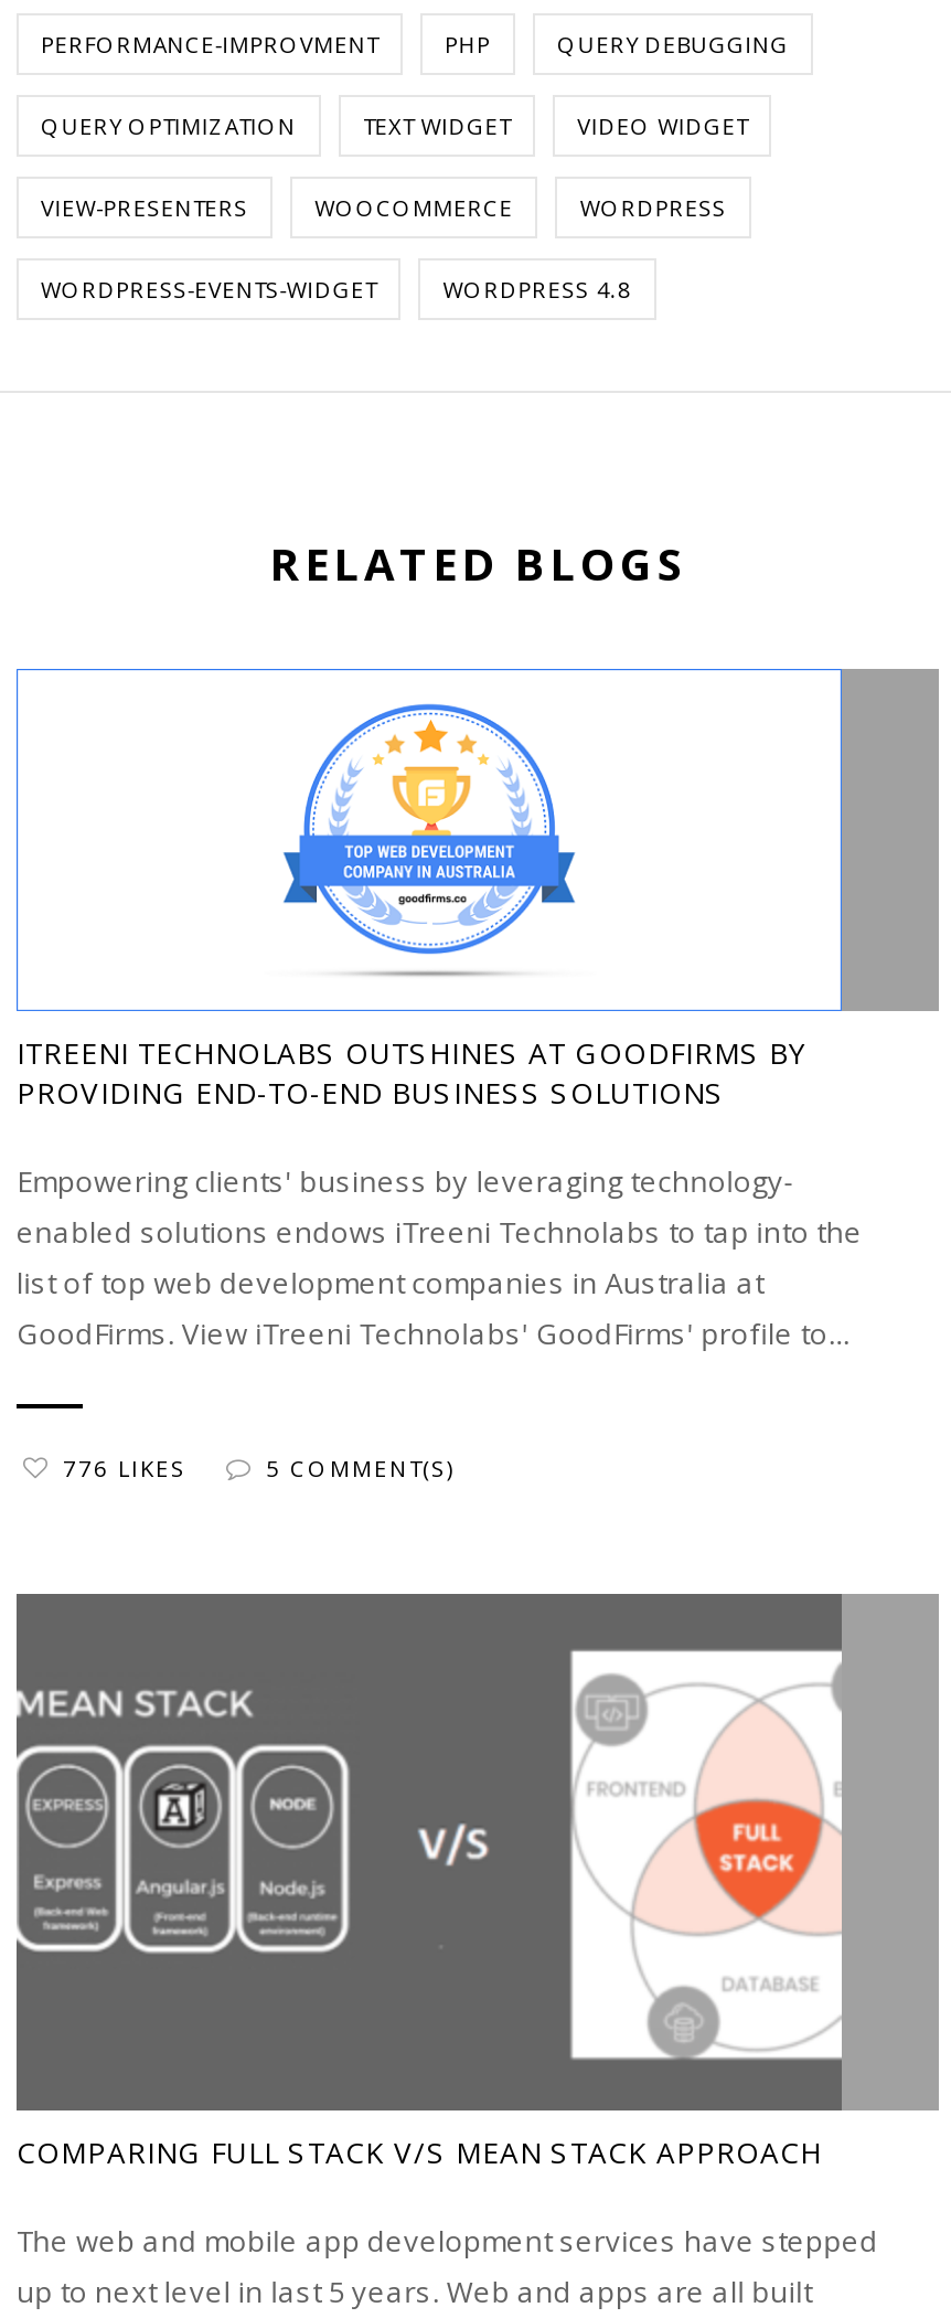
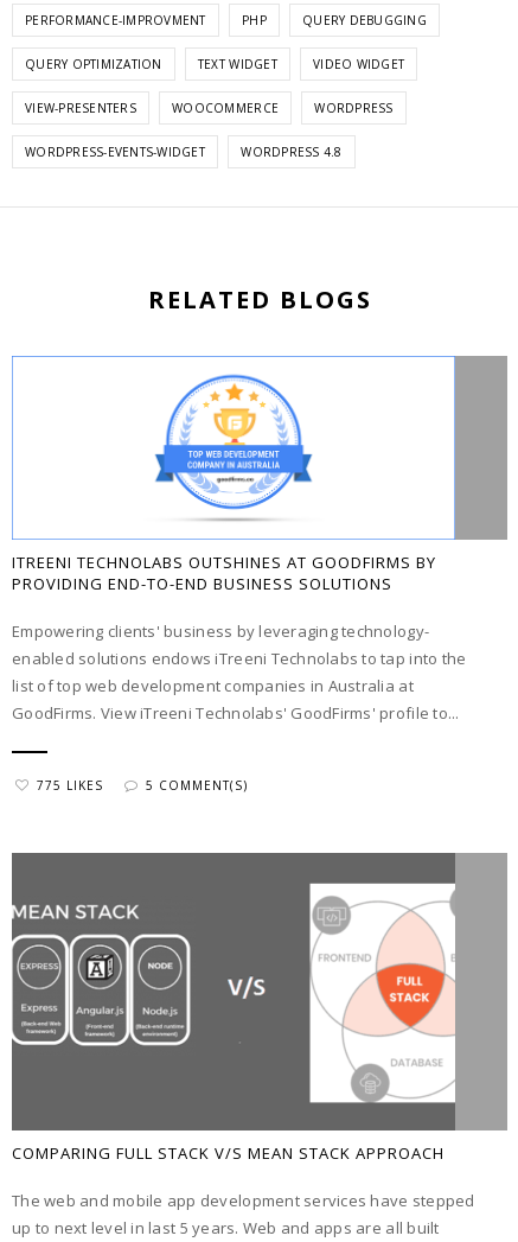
[63,1453,186,1484] 776 LIKES -> [37,777,103,794] 775 LIKES

